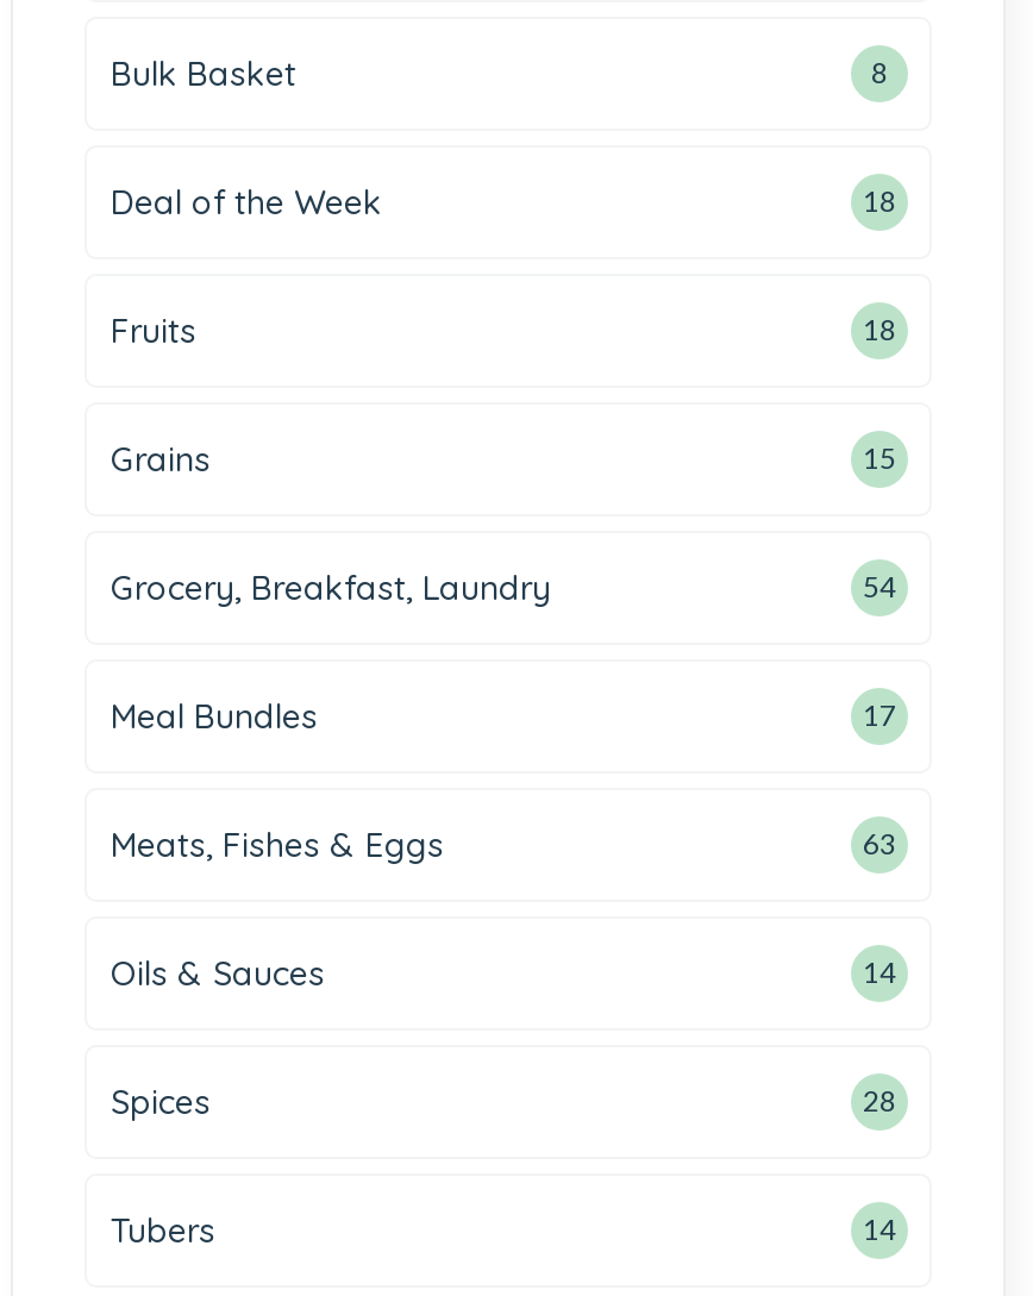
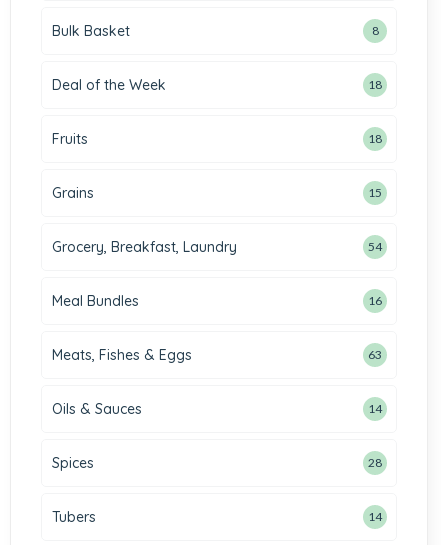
[863,697,896,733] 17 -> [368,293,382,308] 16

